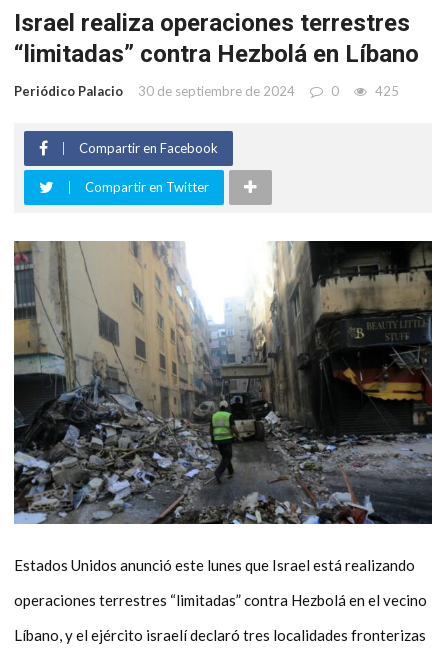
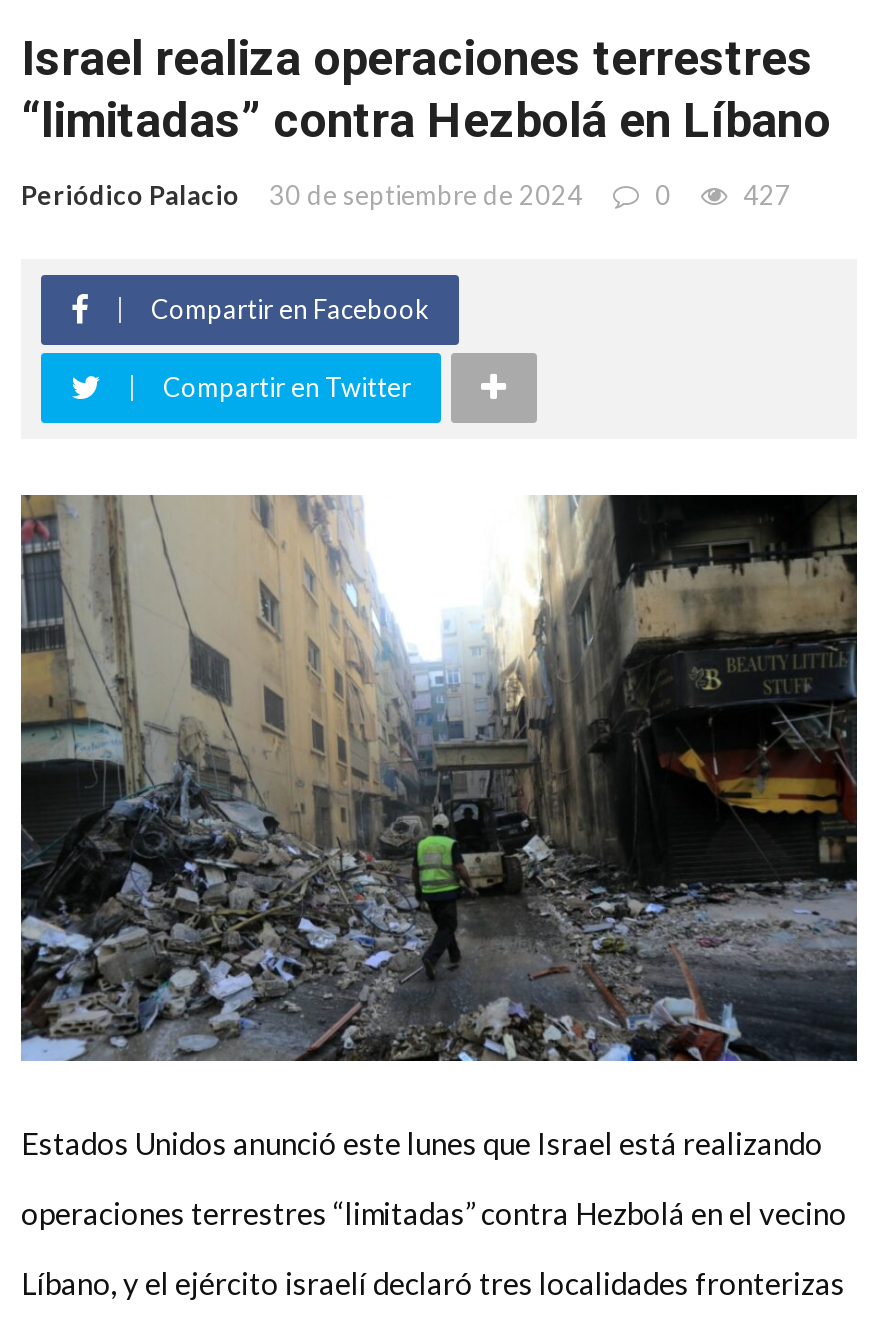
[375,83,399,99] 425 -> [743,179,791,211] 427

